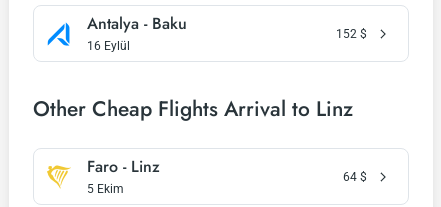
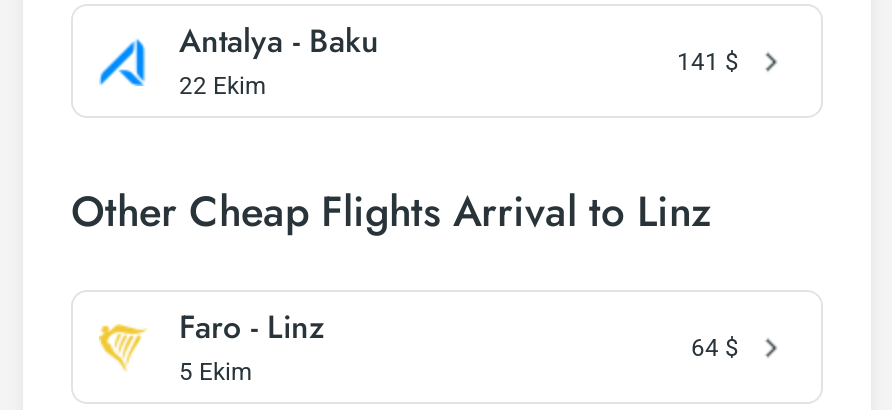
[336,26,367,40] 152 $ -> [677,47,739,75] 141 $
[87,39,130,53] 16 Eylül -> [179,72,267,100] 22 Ekim

